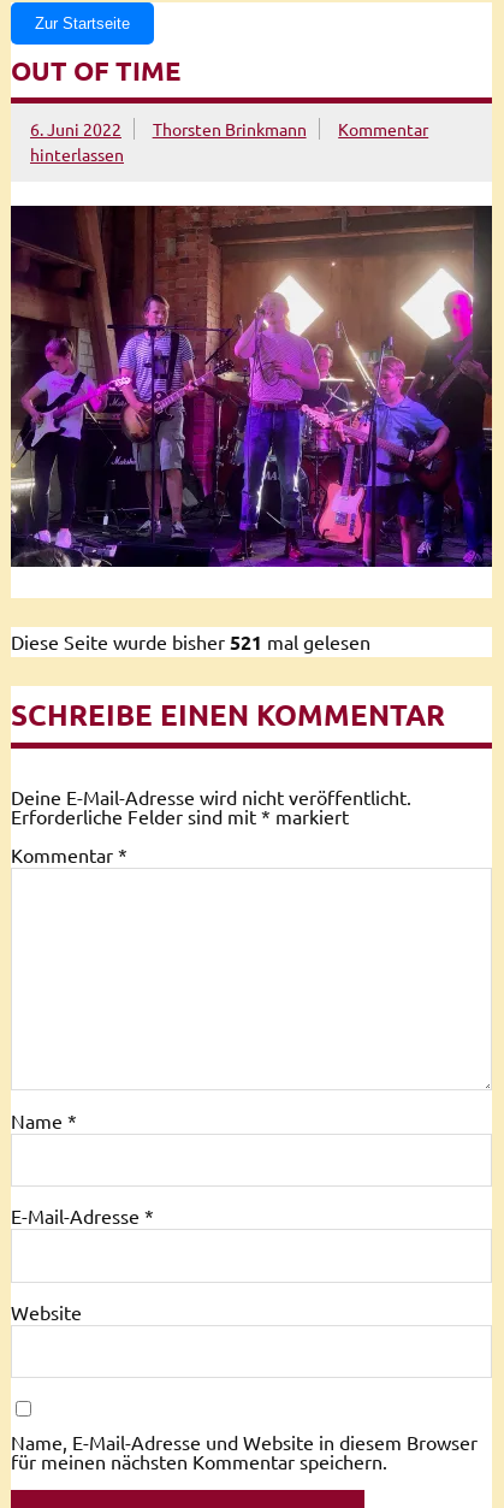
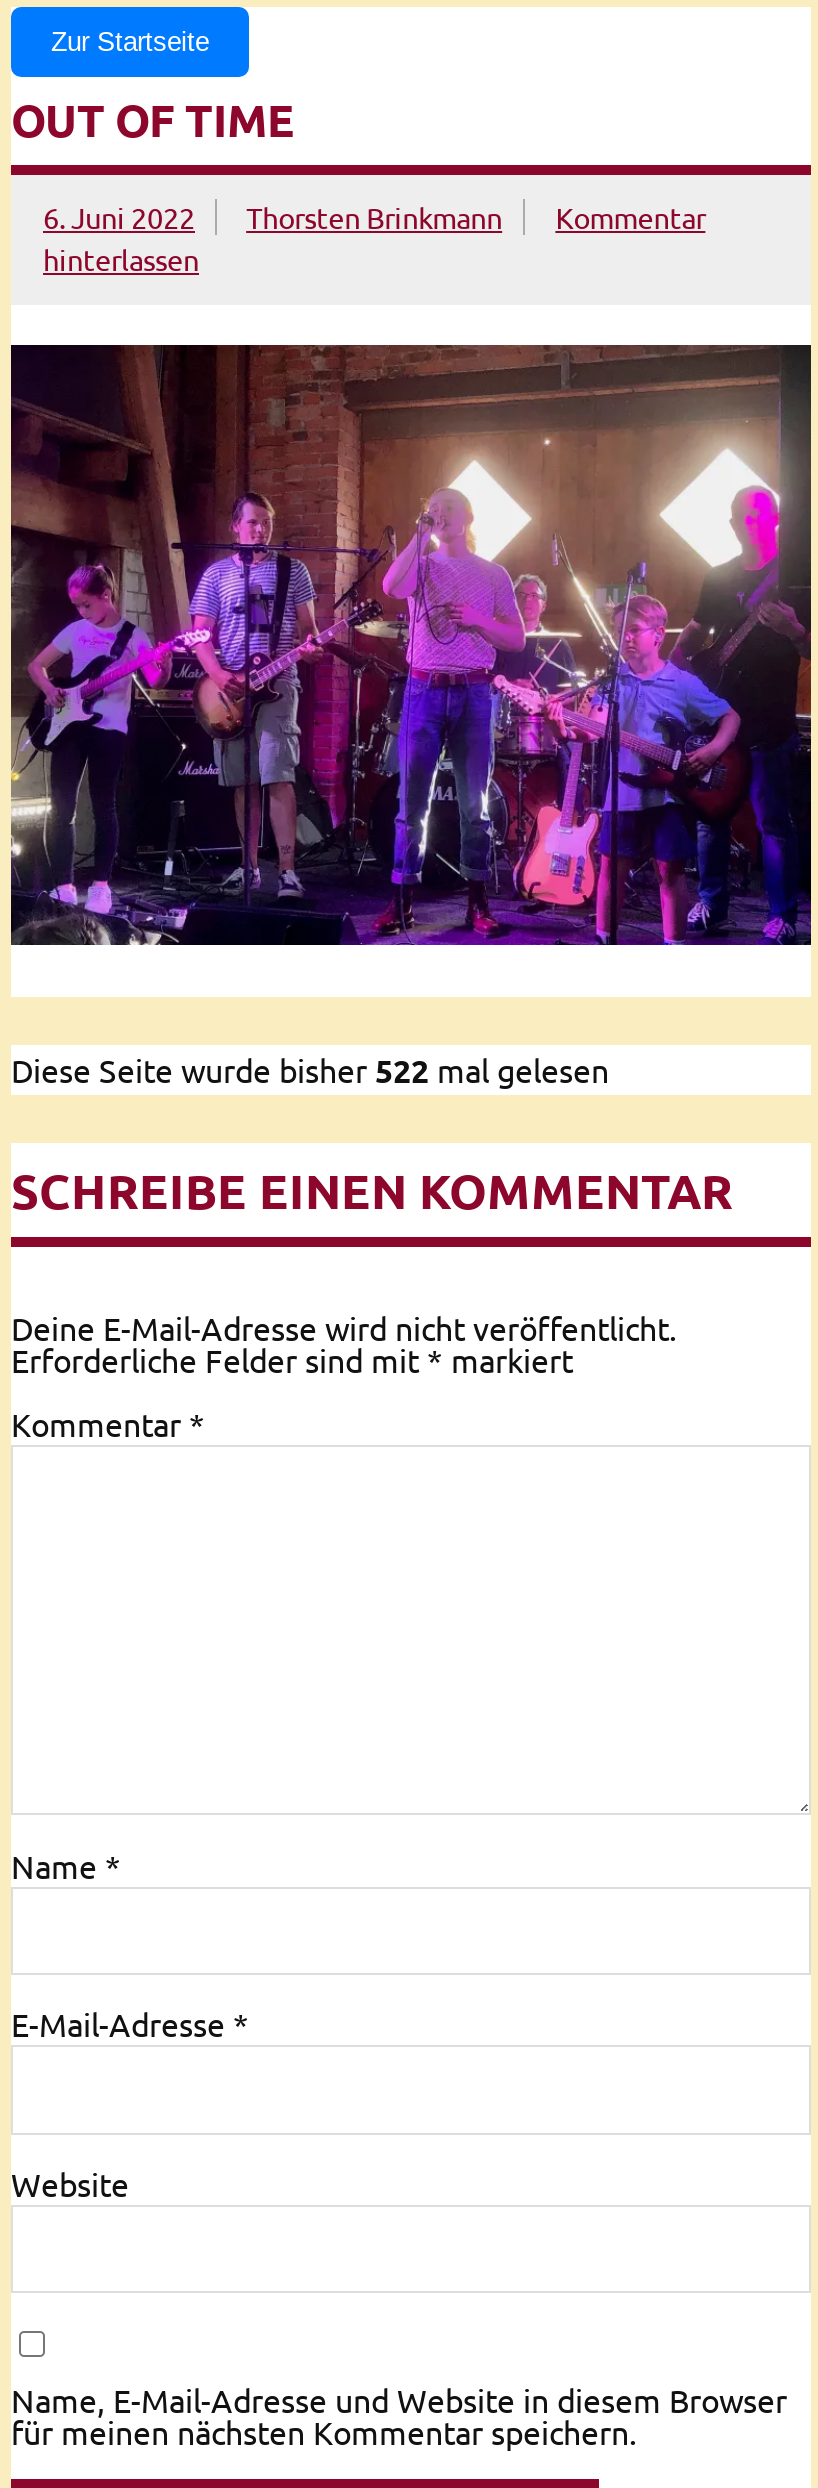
[11,629,370,654] Diese Seite wurde bisher 521 mal gelesen -> [11,1048,609,1090] Diese Seite wurde bisher 522 mal gelesen

